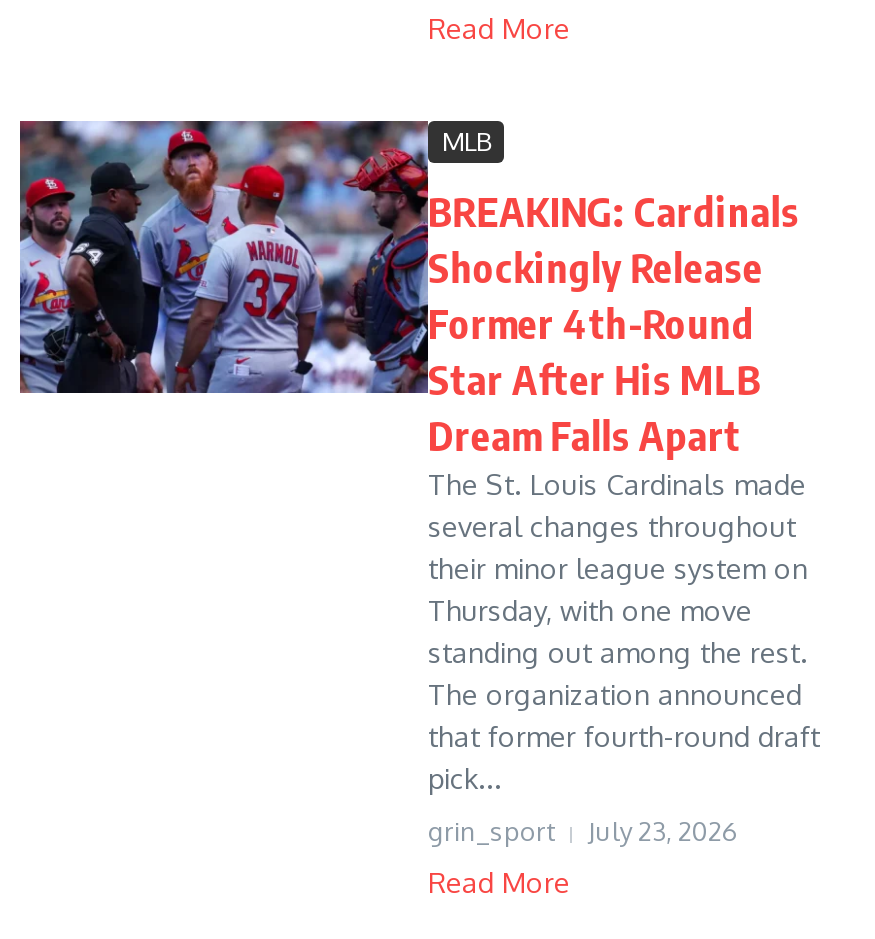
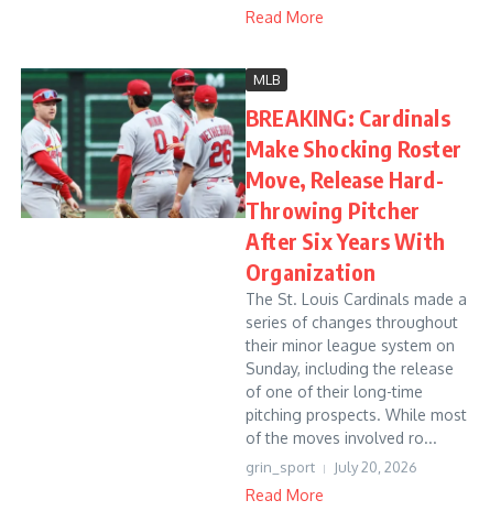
[18,119,806,543] [image] | Shockingly Release | Former 4th-Round | Star After His MLB | Dream Falls Apart | The St. Louis Cardinals made | several changes throughout -> [20,67,467,331] [image] | Make Shocking Roster | Move, Release Hard- | Throwing Pitcher | After Six Years With | Organization | The St. Louis Cardinals made a | series of changes throughout
moved [428,551,808,585] -> [246,336,455,355]: their minor league system on
[428,593,820,795] Thursday, with one move | standing out among the rest. | The organization announced | that former fourth-round draft | pick... -> [246,359,467,447] Sunday, including the release | of one of their long-time | pitching prospects. While most | of the moves involved ro...
[428,815,738,847] grin_sport July 23, 2026 -> [246,458,417,476] grin_sport July 20, 2026

